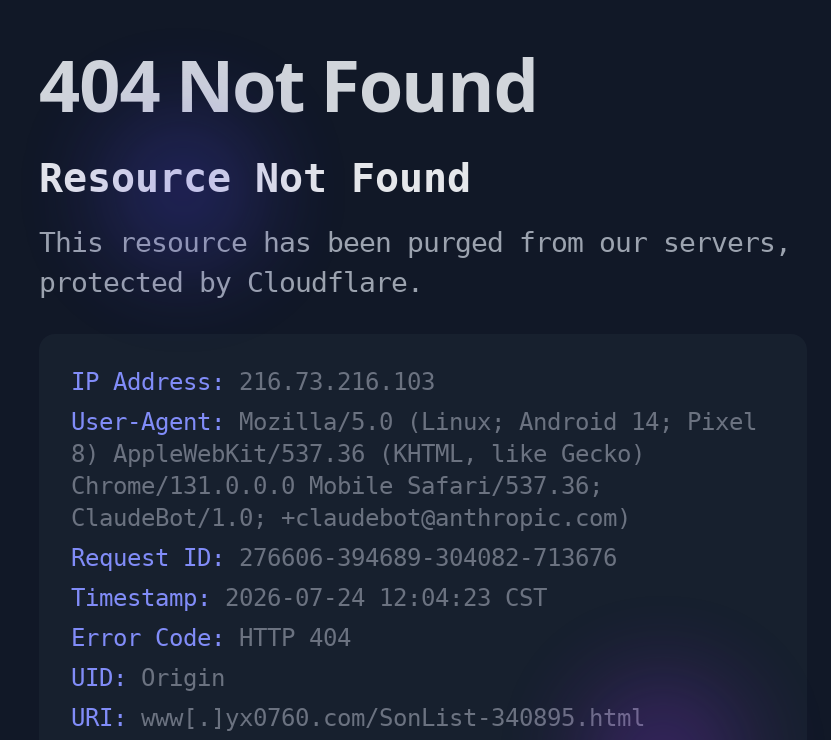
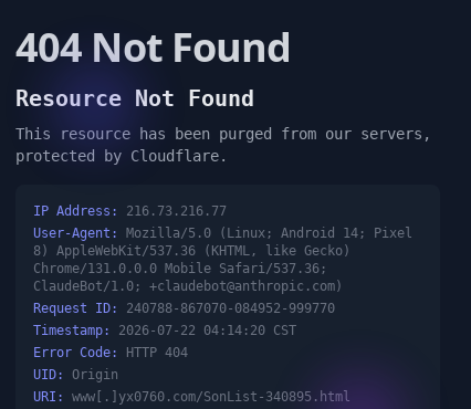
[71,368,435,396] IP Address: 216.73.216.103 -> [33,203,227,219] IP Address: 216.73.216.77
[71,544,617,572] Request ID: 276606-394689-304082-713676 -> [33,301,335,316] Request ID: 240788-867070-084952-999770
[71,584,547,612] Timestamp: 2026-07-24 12:04:23 CST -> [33,323,296,338] Timestamp: 2026-07-22 04:14:20 CST

